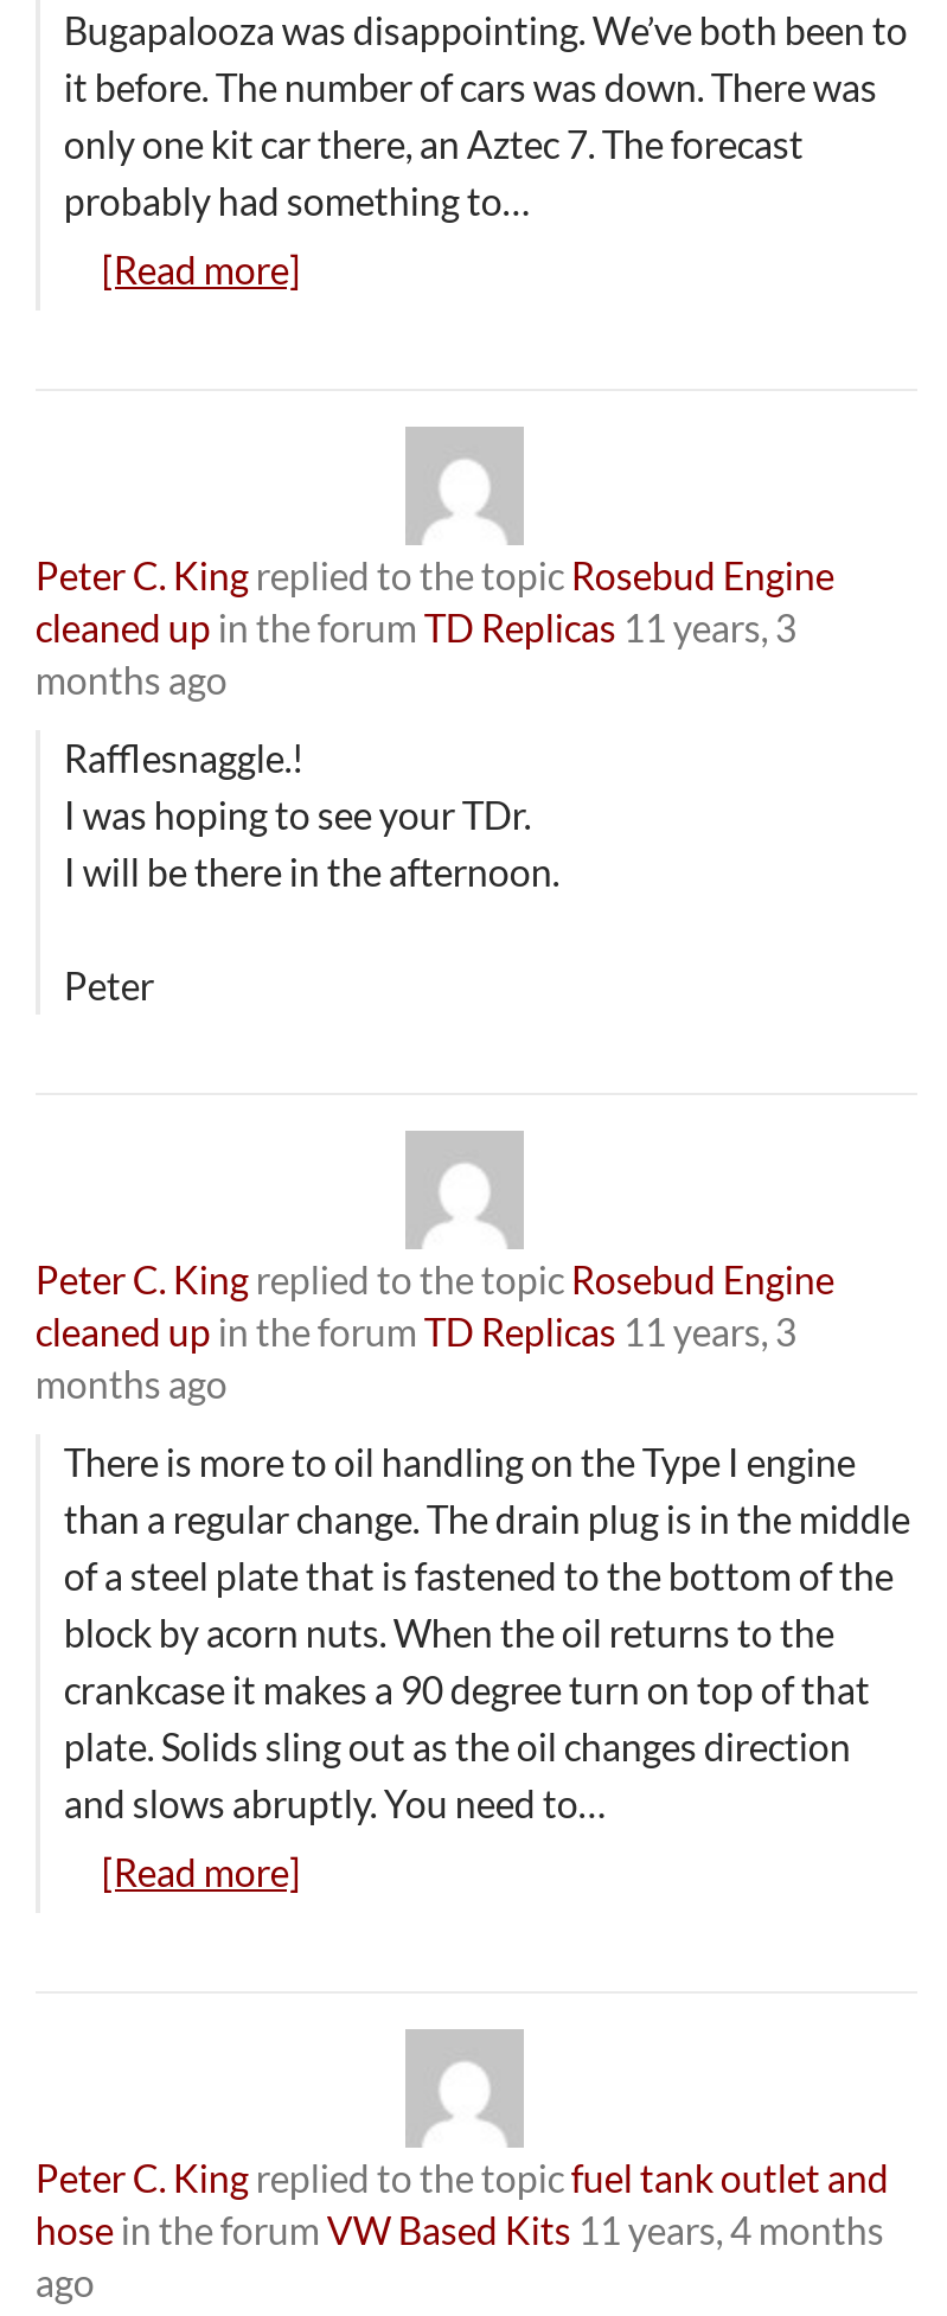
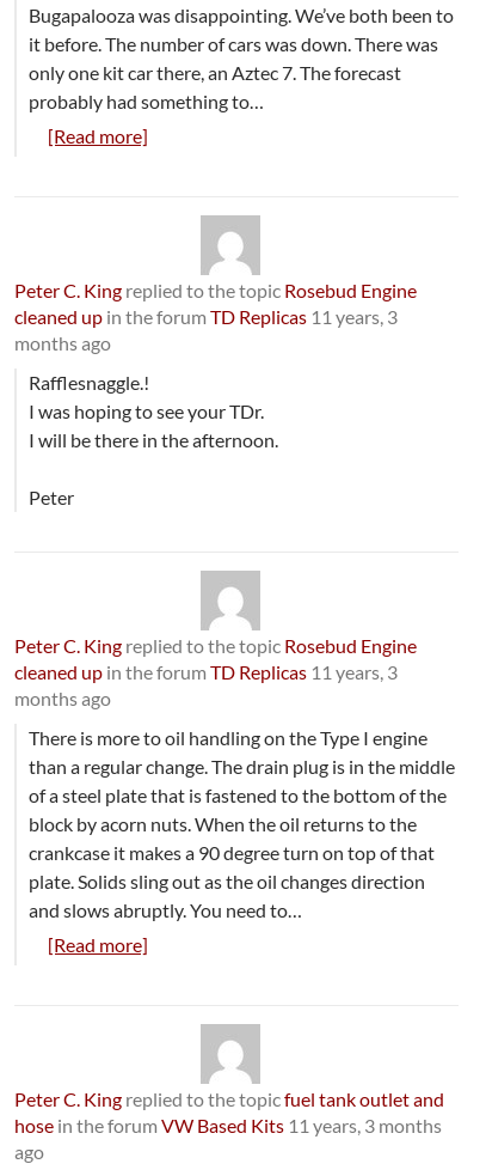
[35,2207,884,2252] hose in the forum VW Based Kits 11 years, 4 months -> [14,1114,442,1137] hose in the forum VW Based Kits 11 years, 3 months

